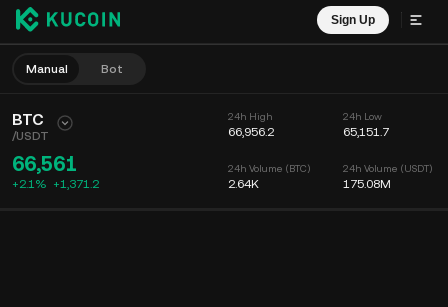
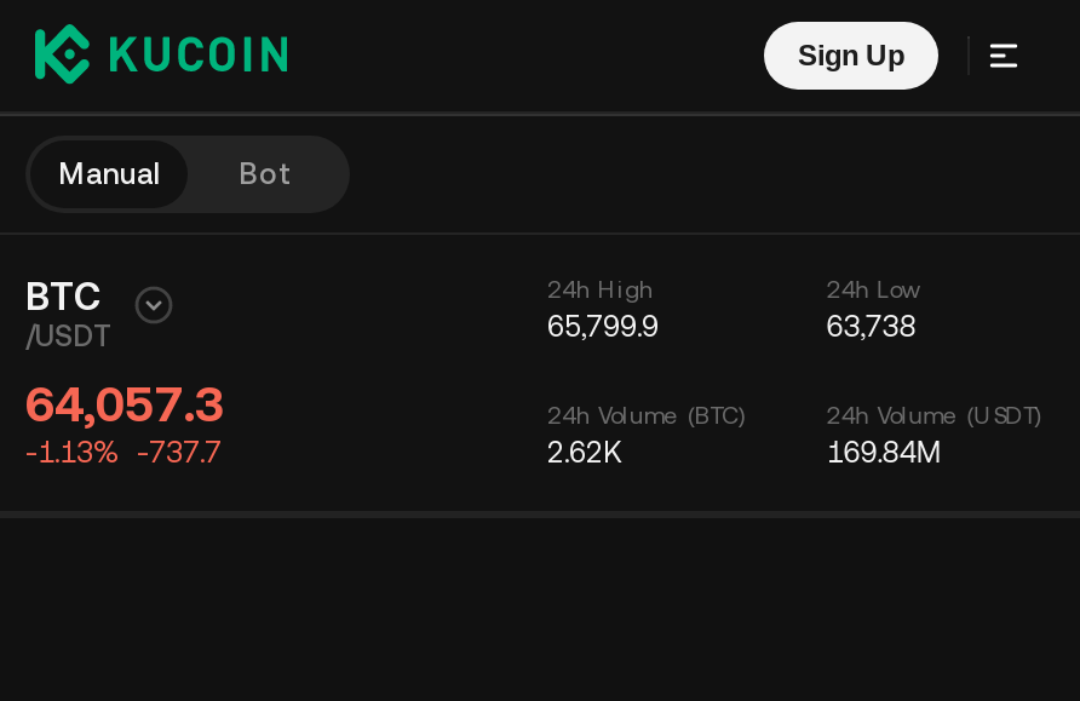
[227,125,273,139] 66,956.2 -> [547,310,659,344] 65,799.9
[343,125,389,139] 65,151.7 -> [826,310,916,344] 63,738
[12,152,99,191] 66,561 | +2.1% +1,371.2 -> [25,375,224,470] 64,057.3 | -1.13% -737.7
[227,177,258,191] 2.64K -> [547,436,622,470] 2.62K
[343,177,391,191] 175.08M -> [826,436,942,470] 169.84M

